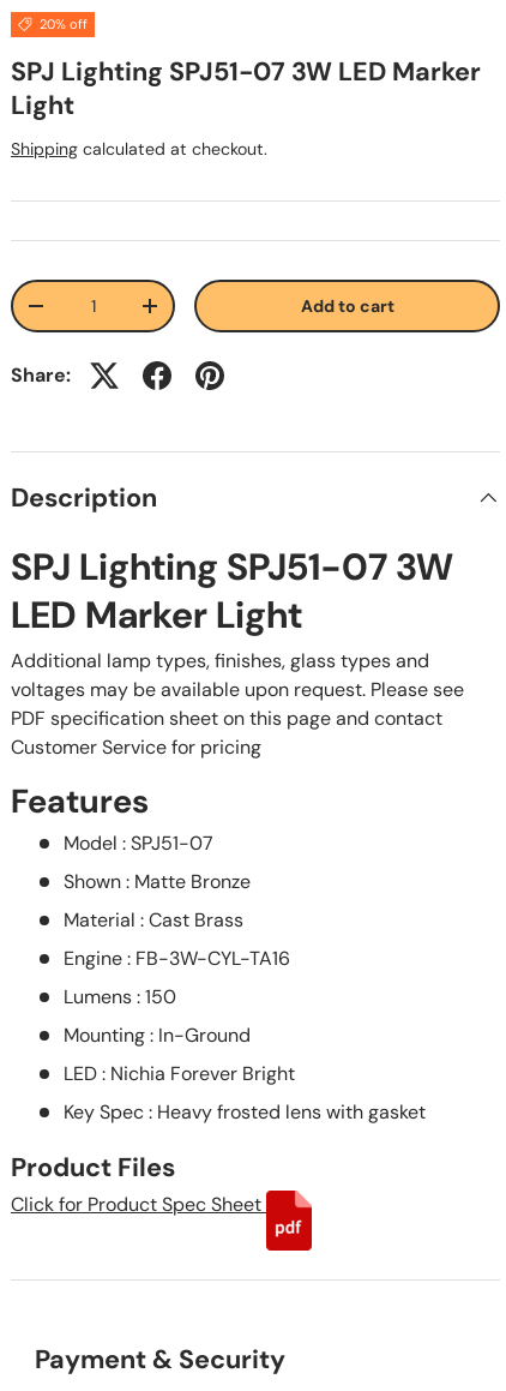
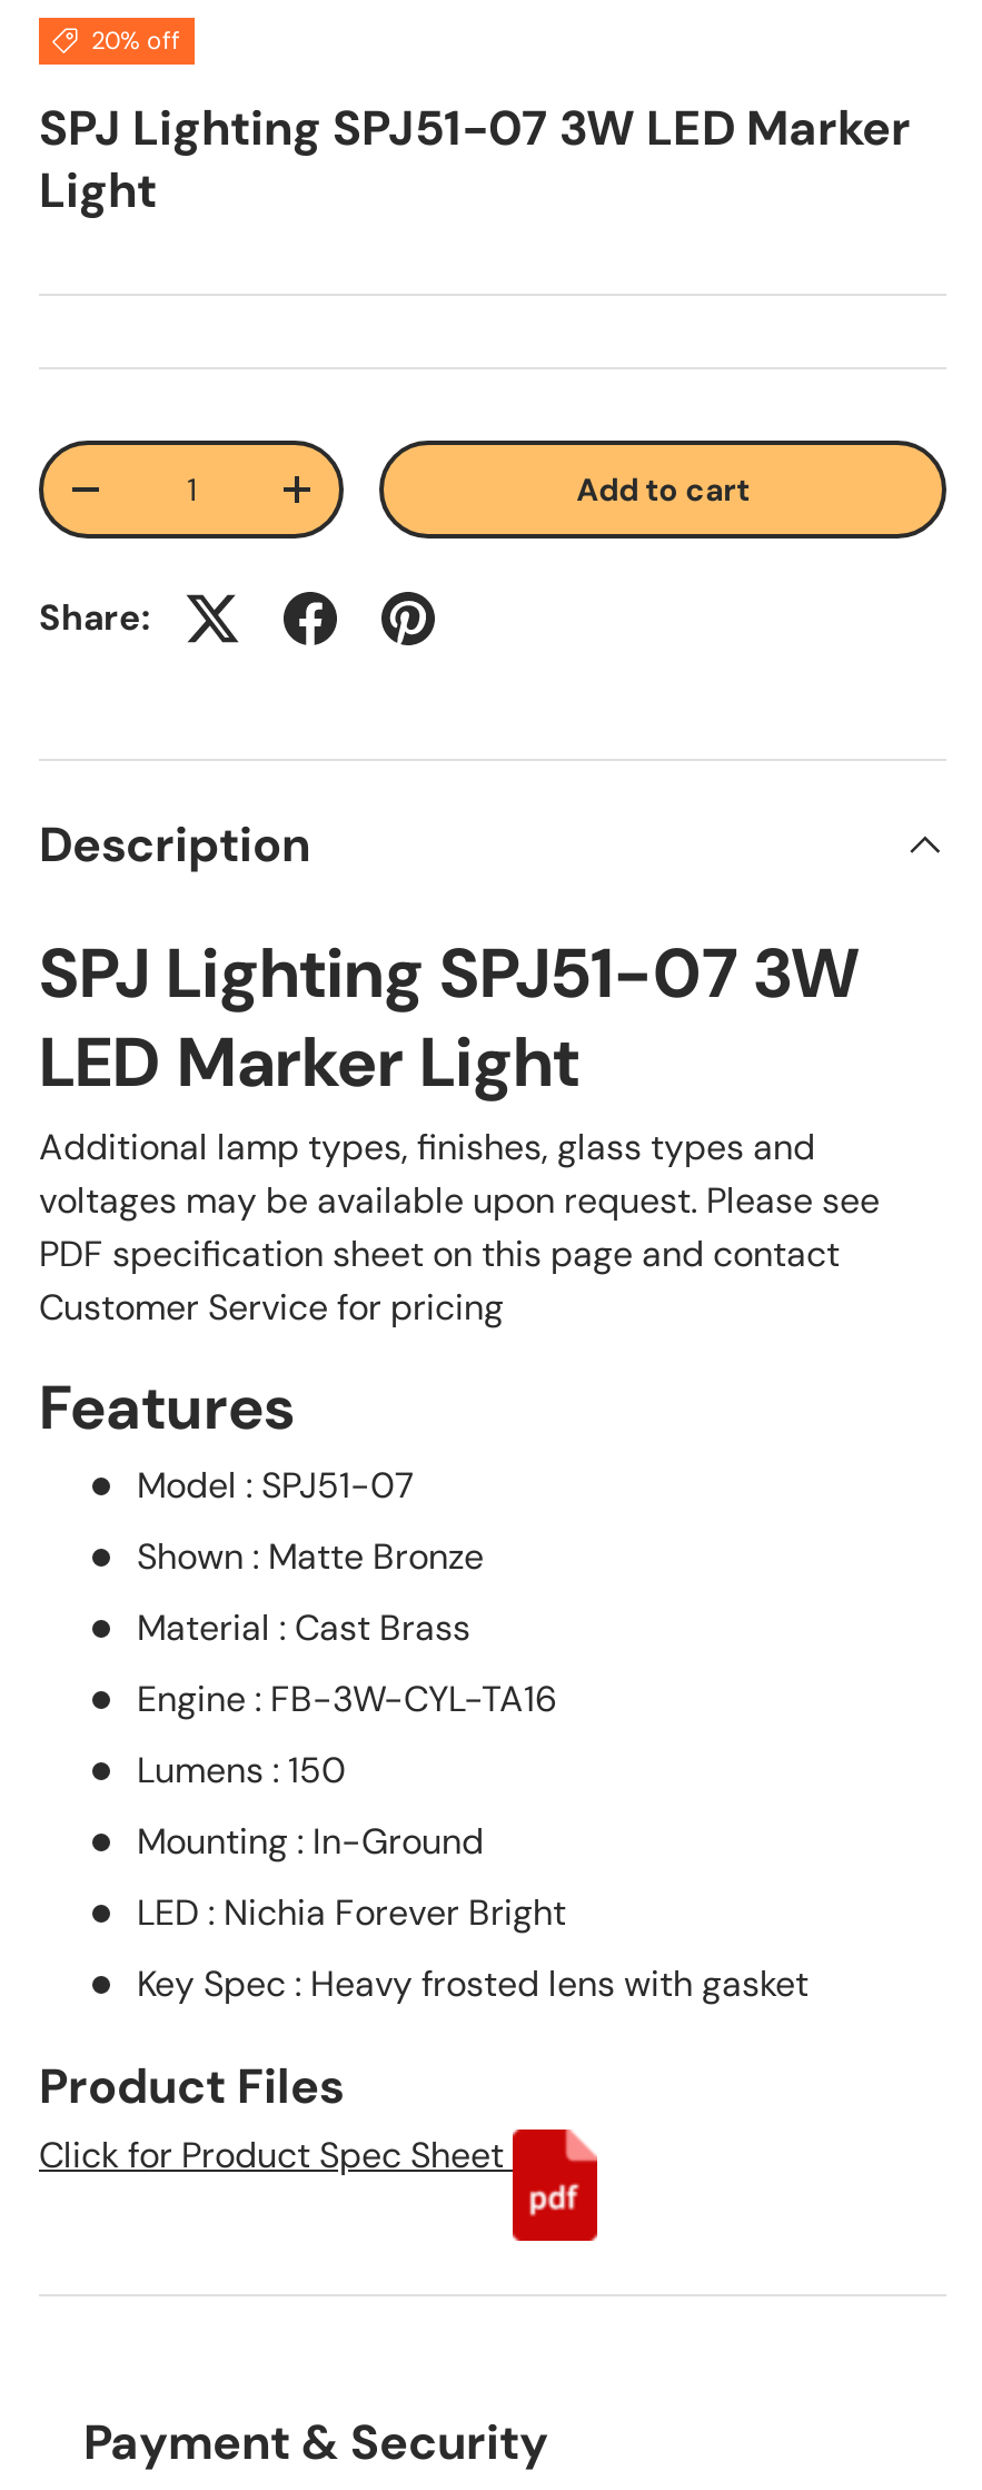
[11,138,267,160] Shipping calculated at checkout. -> none

